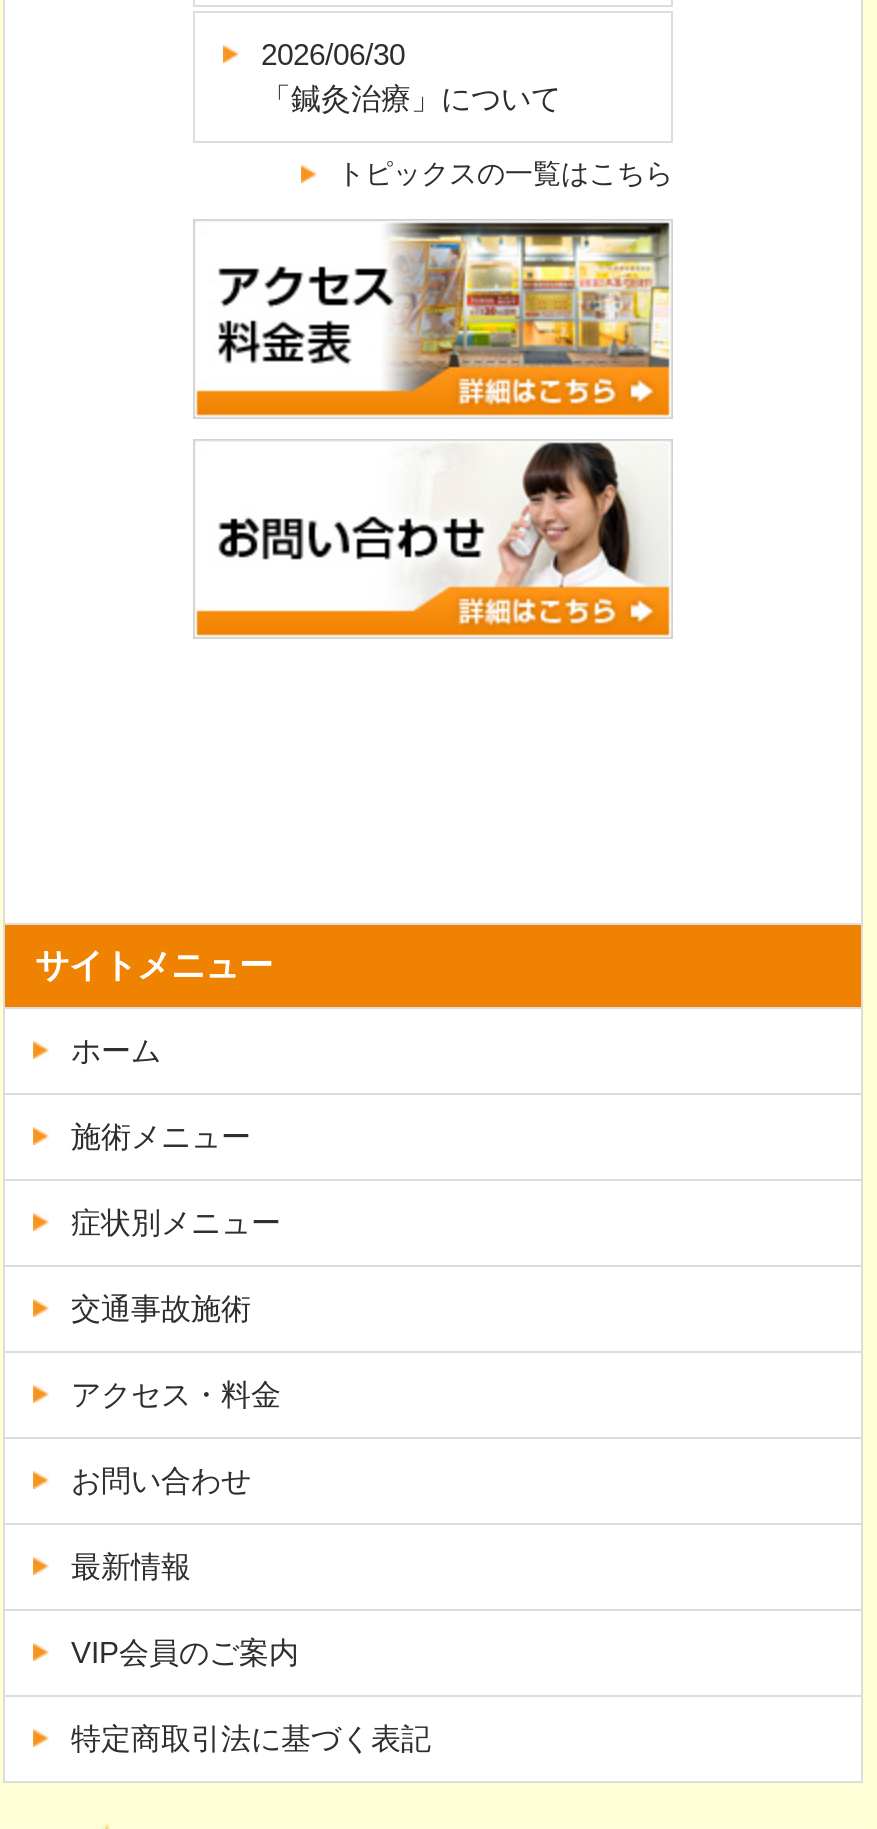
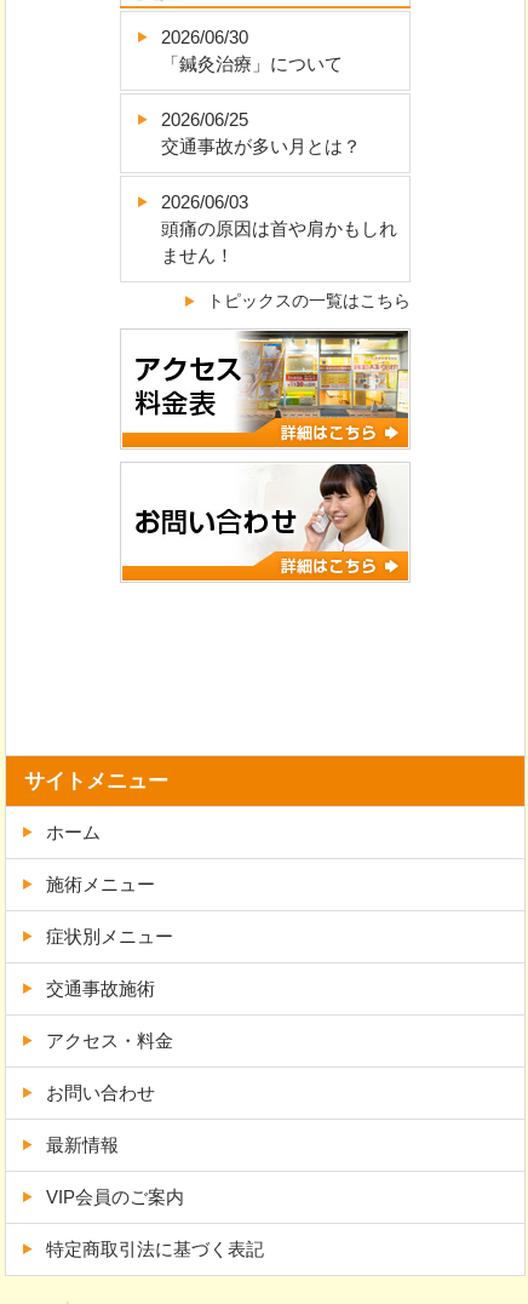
none -> [161,109,397,266] 2026/06/25 | 交通事故が多い月とは？ | 2026/06/03 | 頭痛の原因は首や肩かもしれ | ません！

